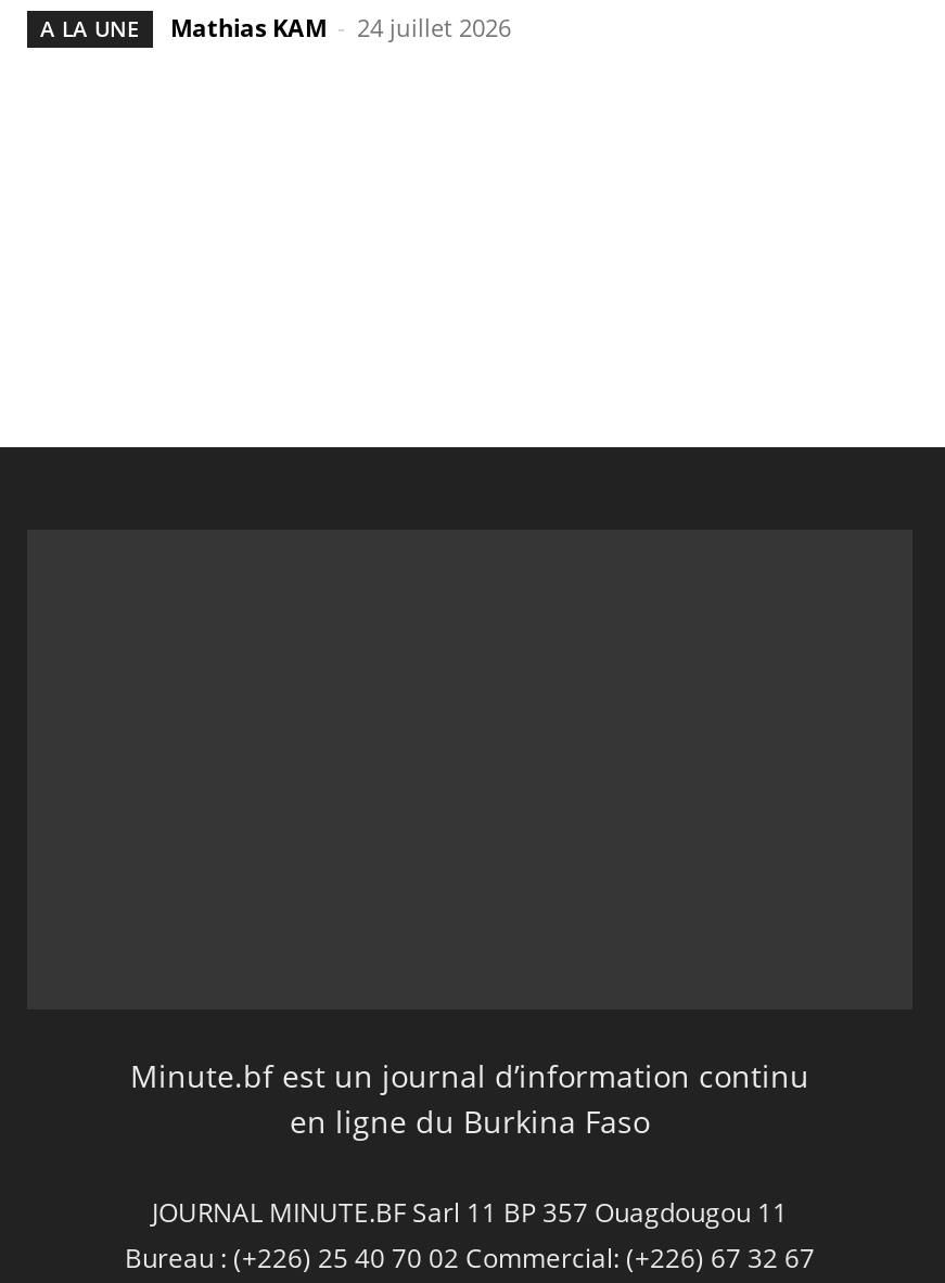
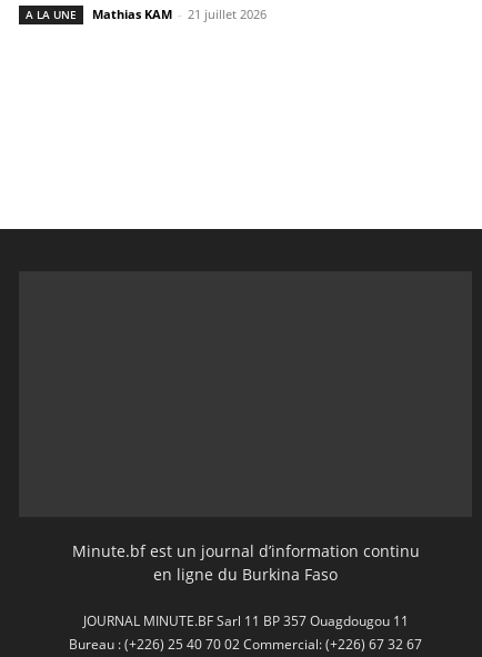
[170,10,511,43] Mathias KAM - 24 juillet 2026 -> [92,5,267,22] Mathias KAM - 21 juillet 2026

